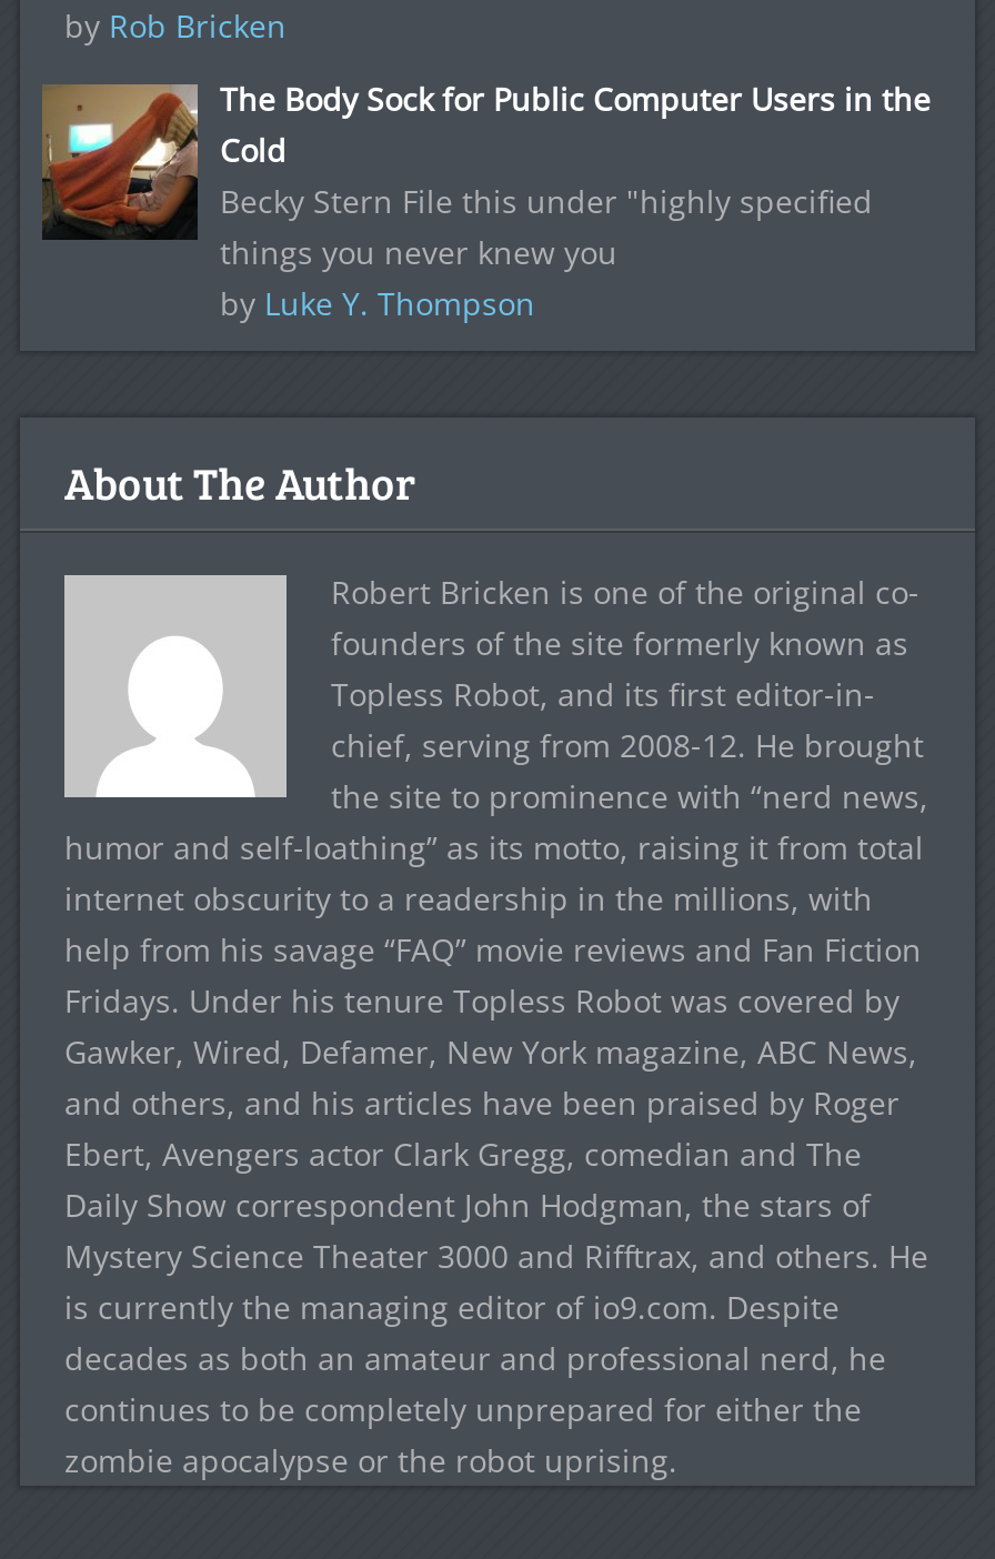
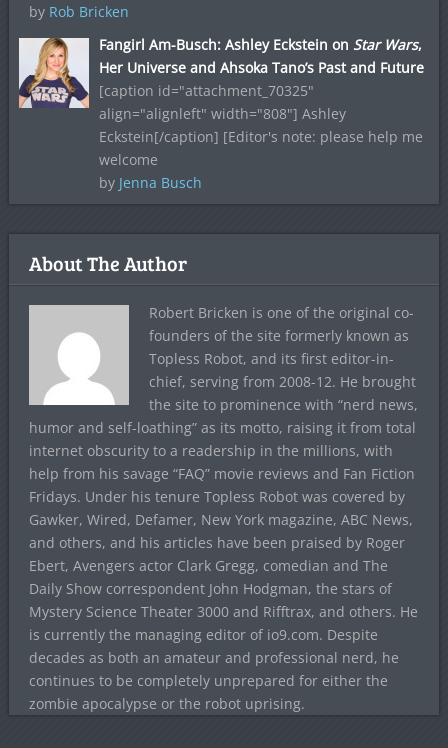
[42,79,931,325] [image] | The Body Sock for Public Computer Users in the | Cold | Becky Stern File this under "highly specified | things you never knew you | by Luke Y. Thompson -> [18,35,424,192] [image] | Fangirl Am-Busch: Ashley Eckstein on Star Wars, | Her Universe and Ahsoka Tano’s Past and Future | [caption id="attachment_70325" | align="alignleft" width="808"] Ashley | Eckstein[/caption] [Editor's note: please help me | welcome | by Jenna Busch

